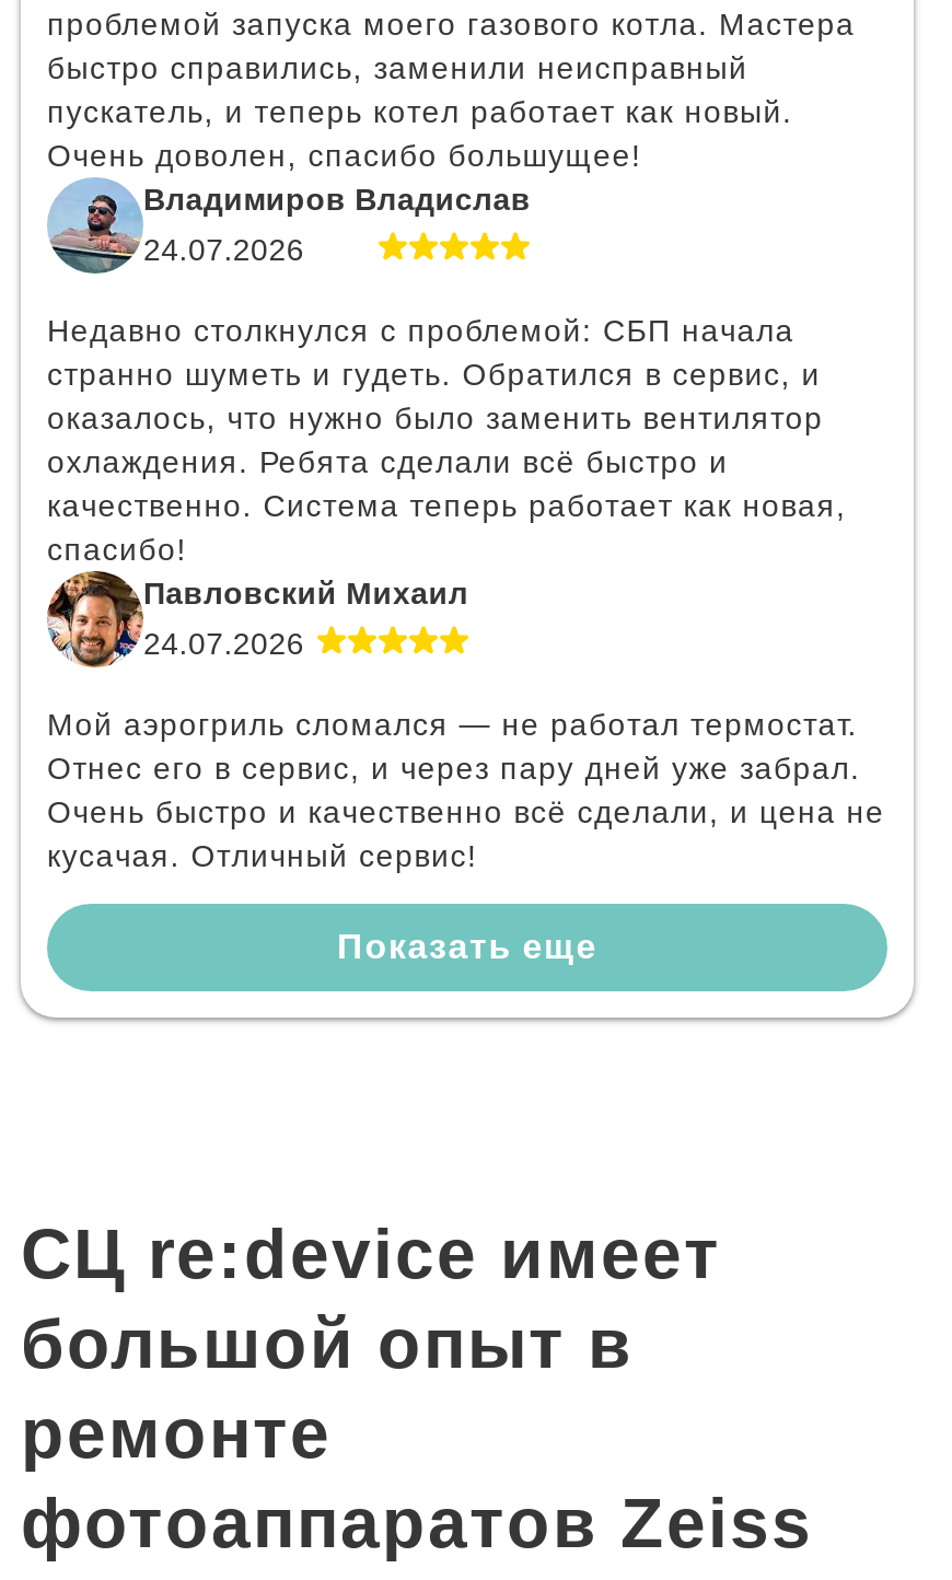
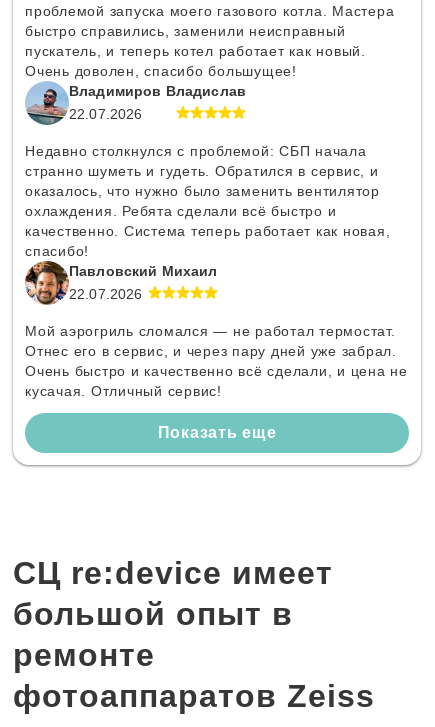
[143,232,304,267] 24.07.2026 -> [69,106,142,122] 22.07.2026
[143,626,304,661] 24.07.2026 -> [69,286,142,302] 22.07.2026

